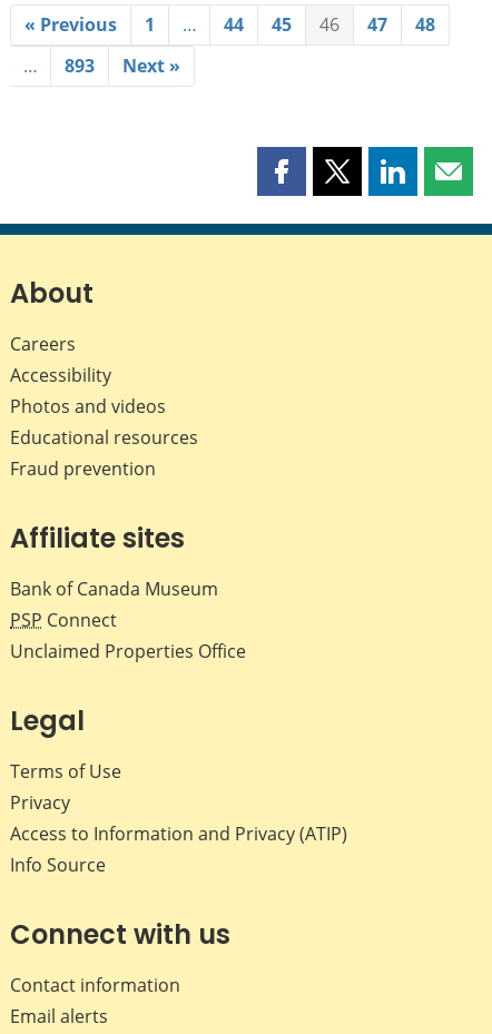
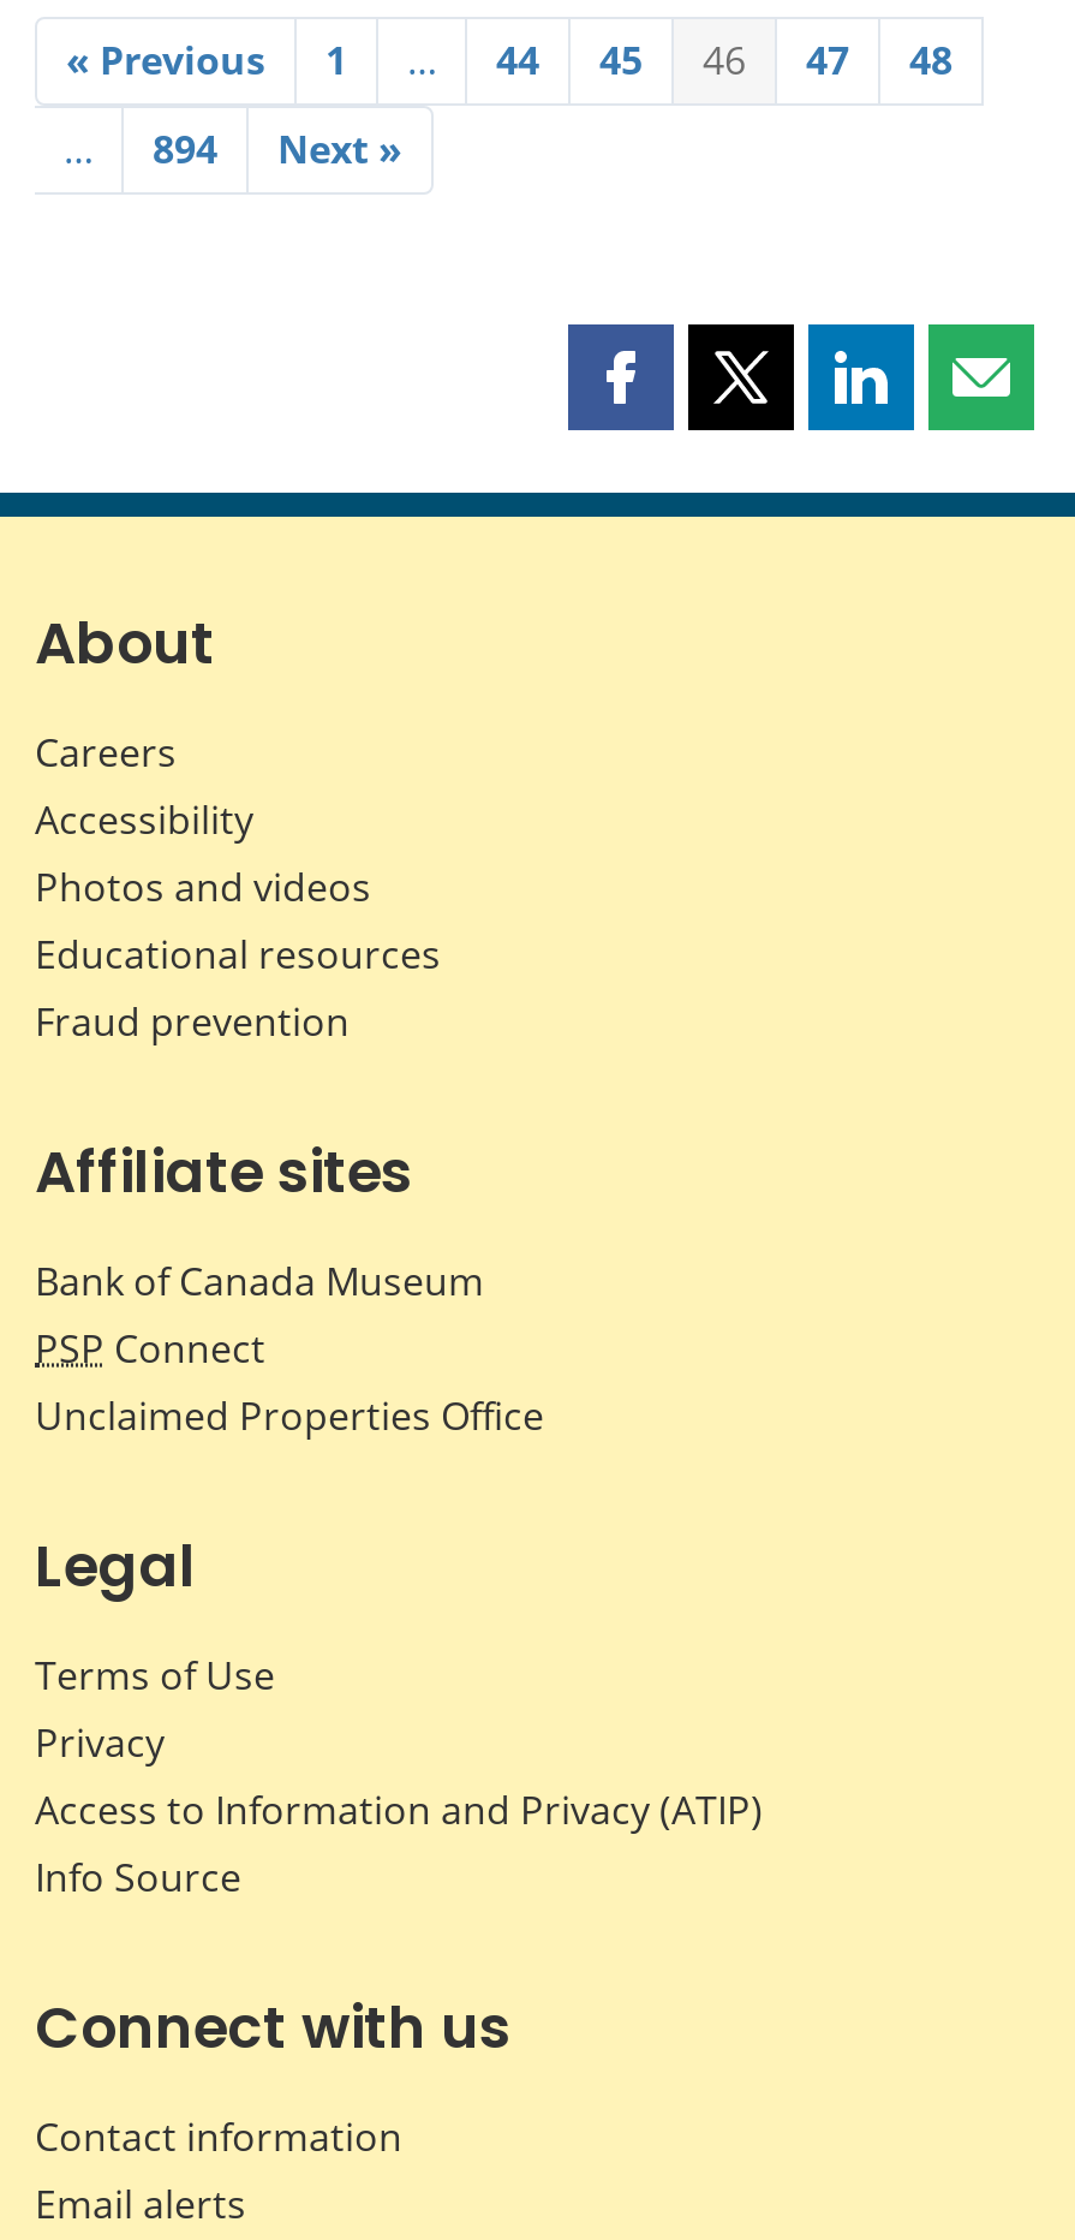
[65,53,95,78] 893 -> [153,122,217,175] 894

